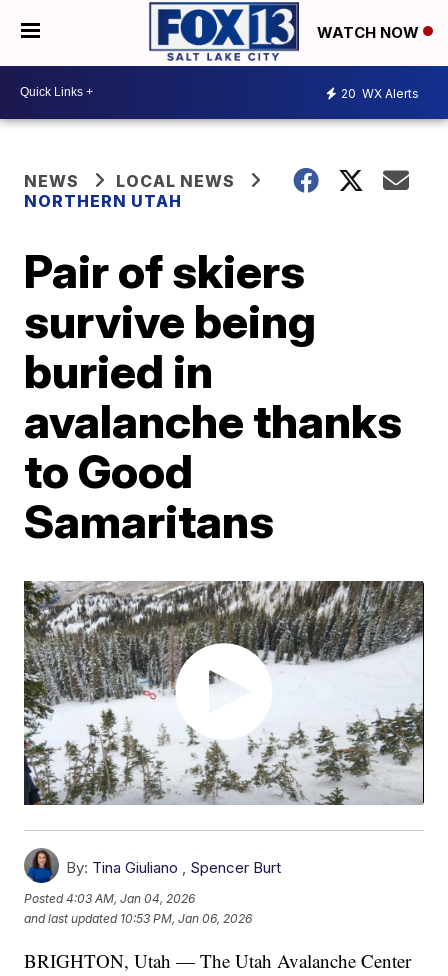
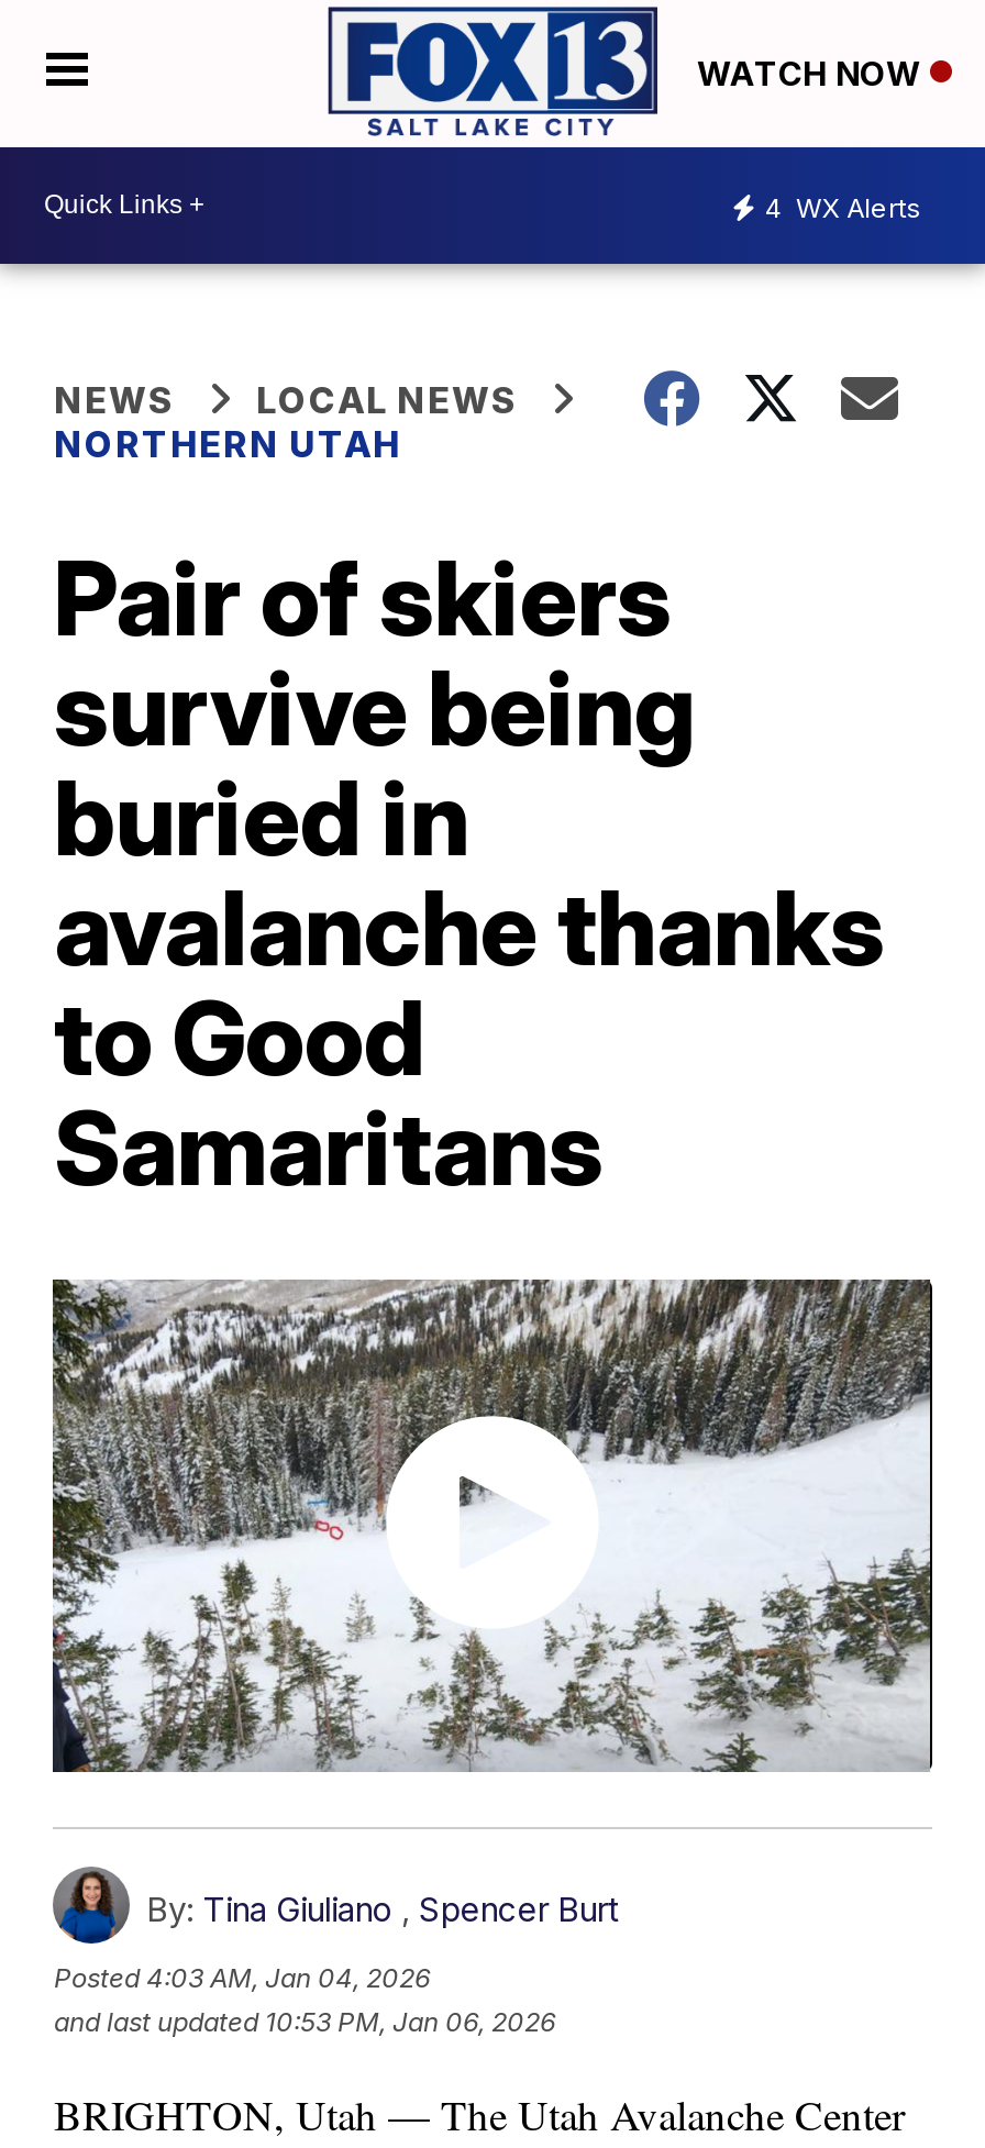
[341,86,419,101] 20 WX Alerts -> [765,192,921,225] 4 WX Alerts

